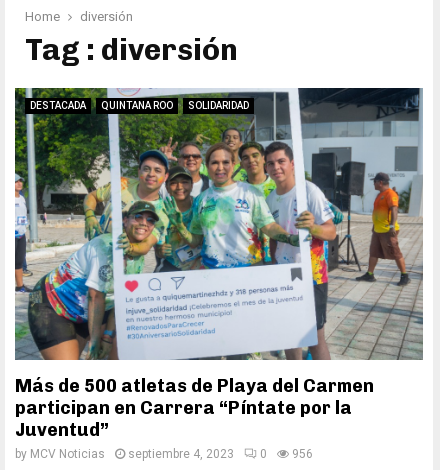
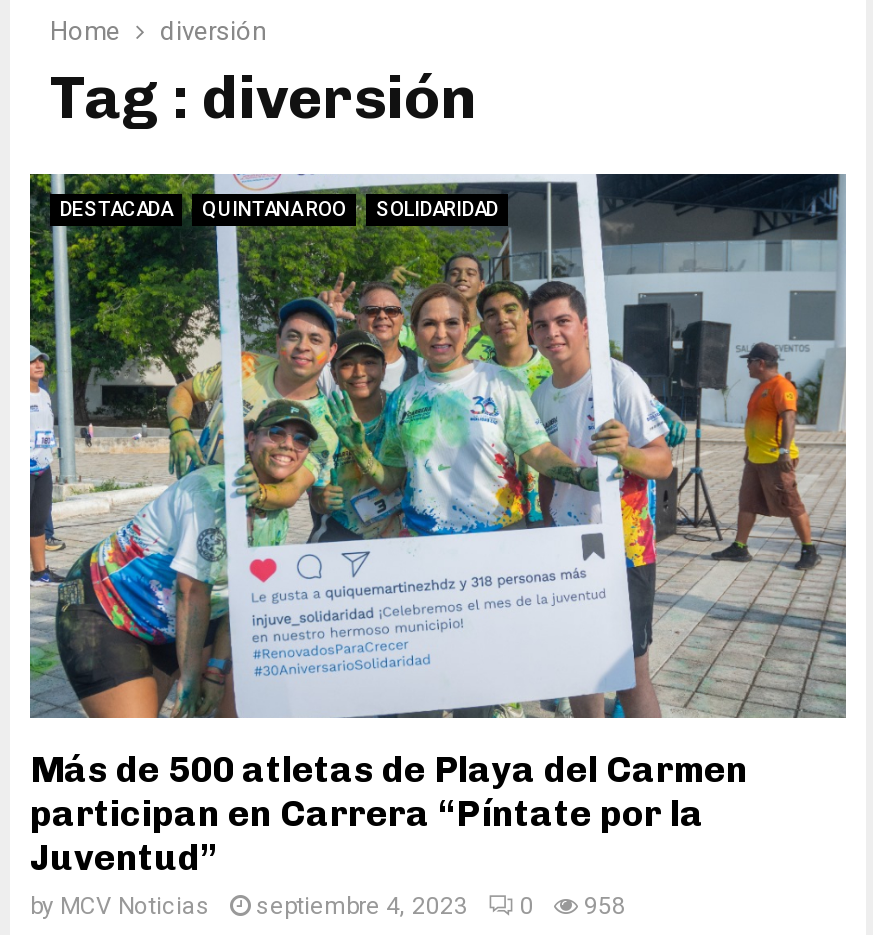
[15,447,313,461] by MCV Noticias septiembre 4, 2023 0 956 -> [30,892,626,920] by MCV Noticias septiembre 4, 2023 0 958

